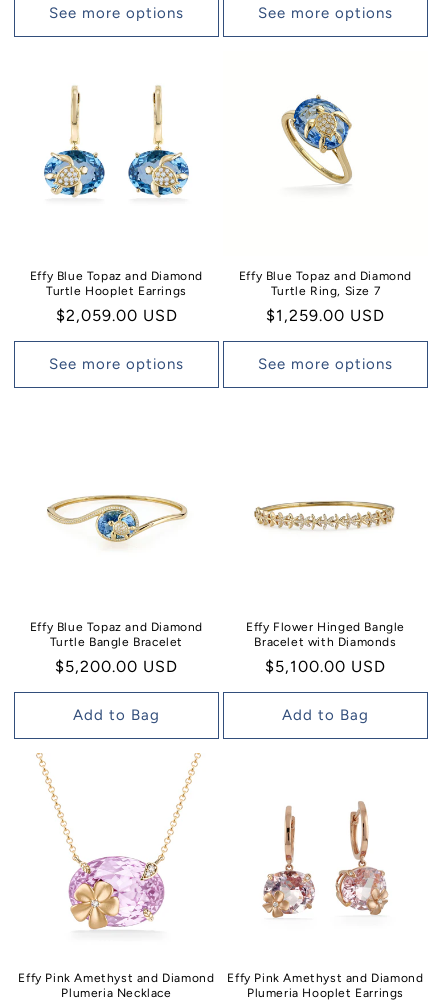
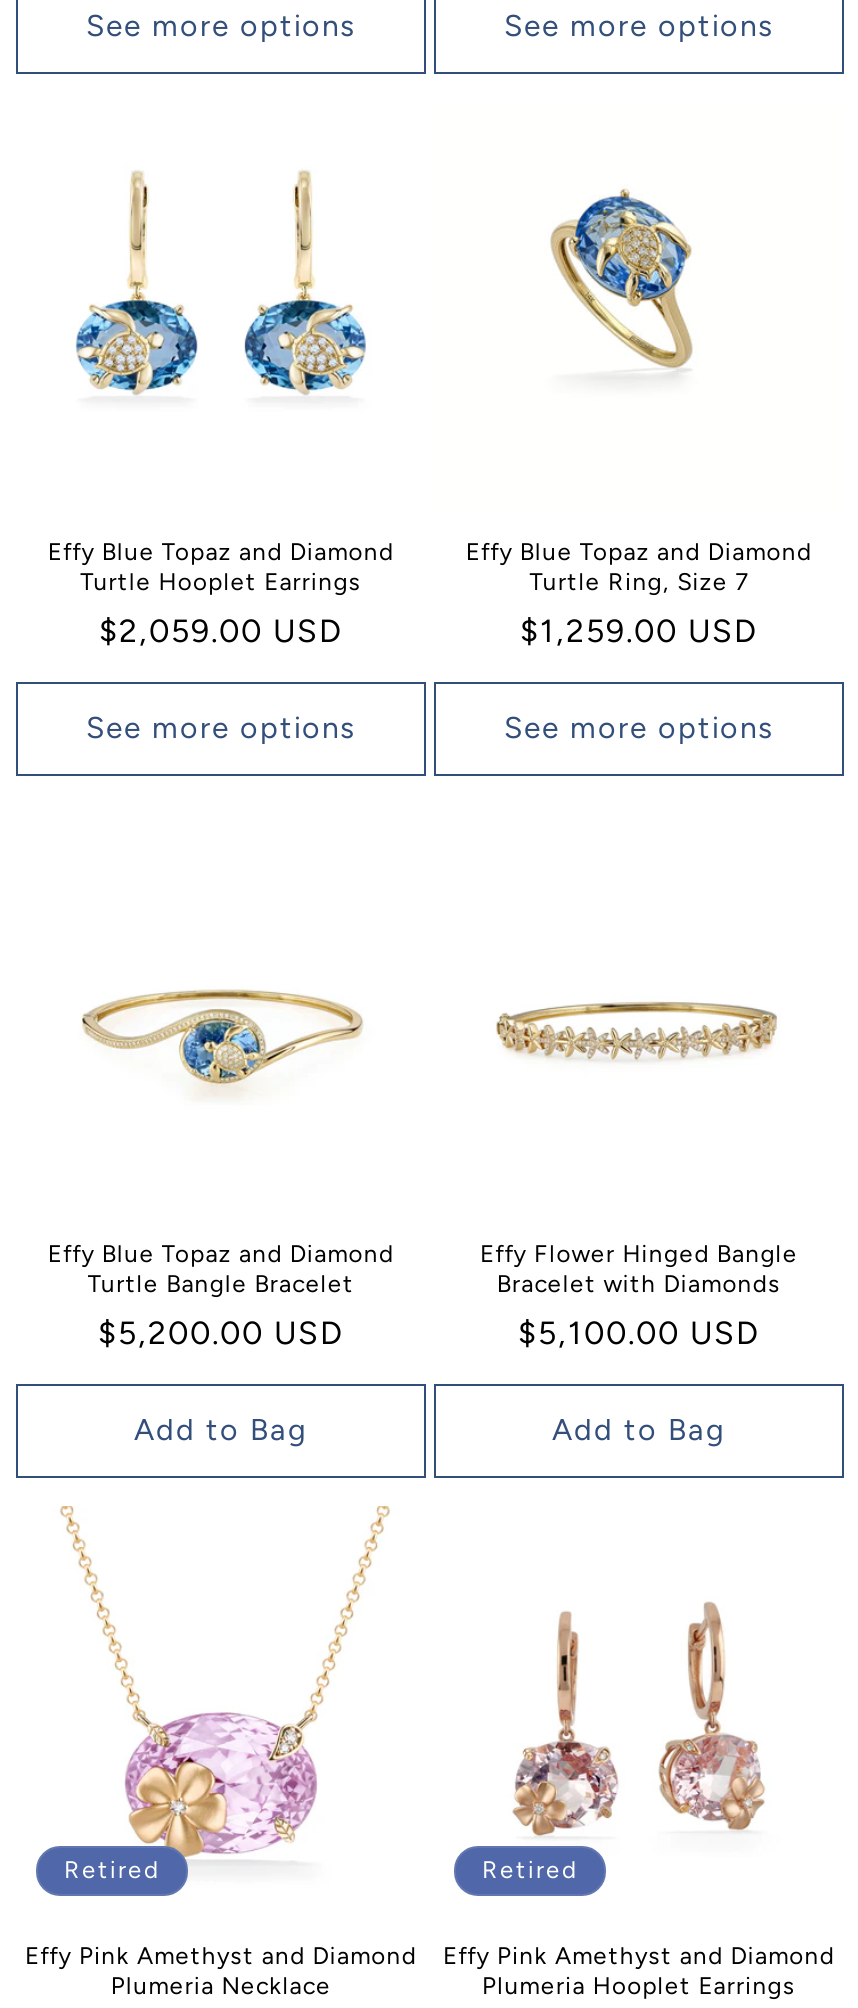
none -> [64,1856,160,1884] Retired
none -> [482,1856,578,1884] Retired

